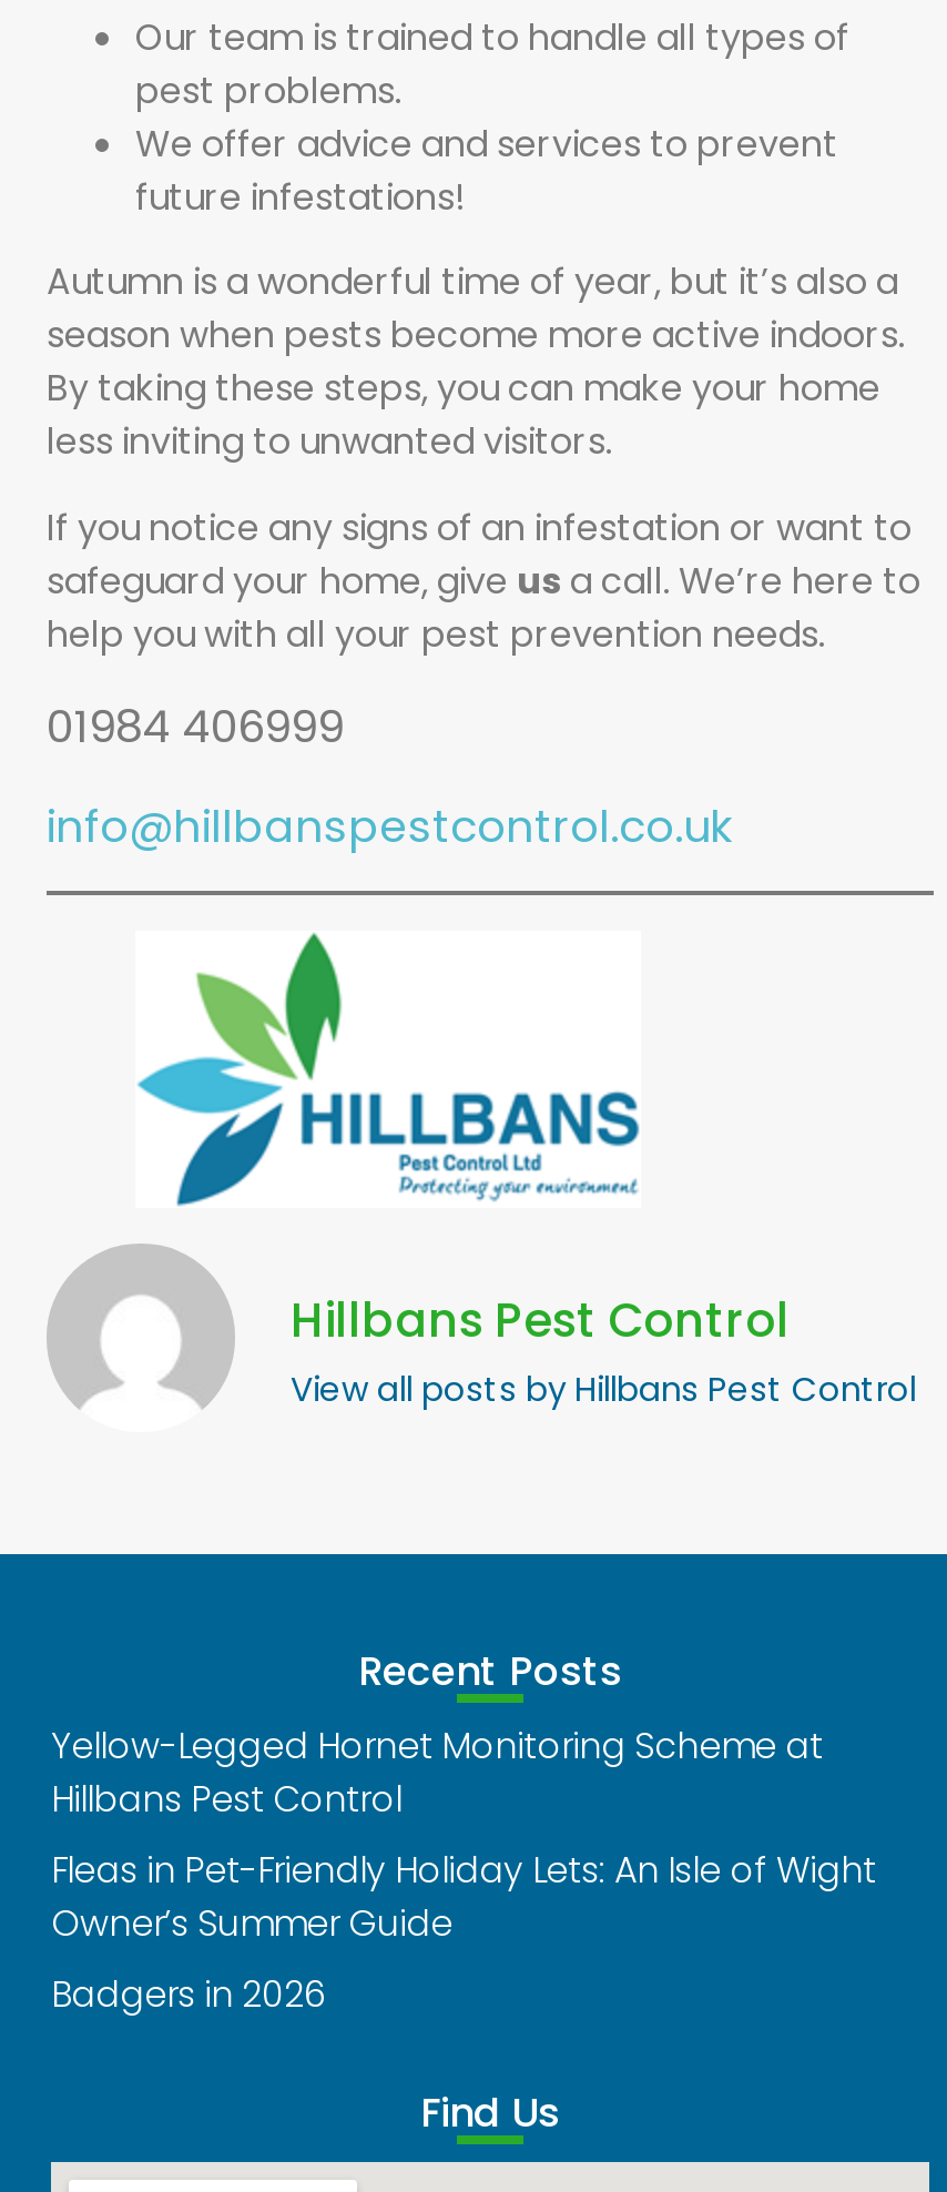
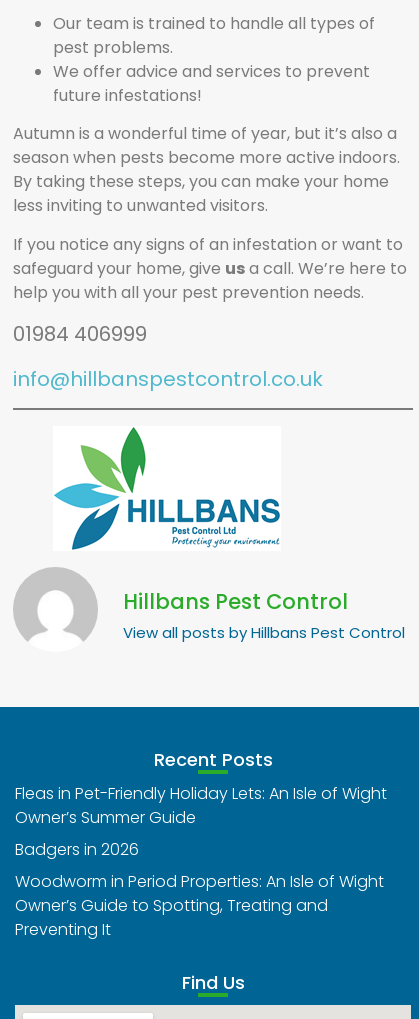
[51,1720,823,1825] Yellow-Legged Hornet Monitoring Scheme at | Hillbans Pest Control -> none
moved [51,1845,876,2020] -> [15,782,387,861]: Fleas in Pet-Friendly Holiday Lets: An Isle of Wight | Owner’s Summer Guide | Badgers in 2026
none -> [15,870,384,941] Woodworm in Period Properties: An Isle of Wight | Owner’s Guide to Spotting, Treating and | Preventing It

